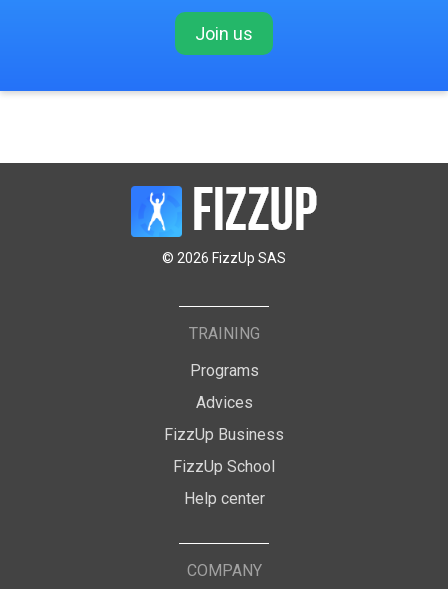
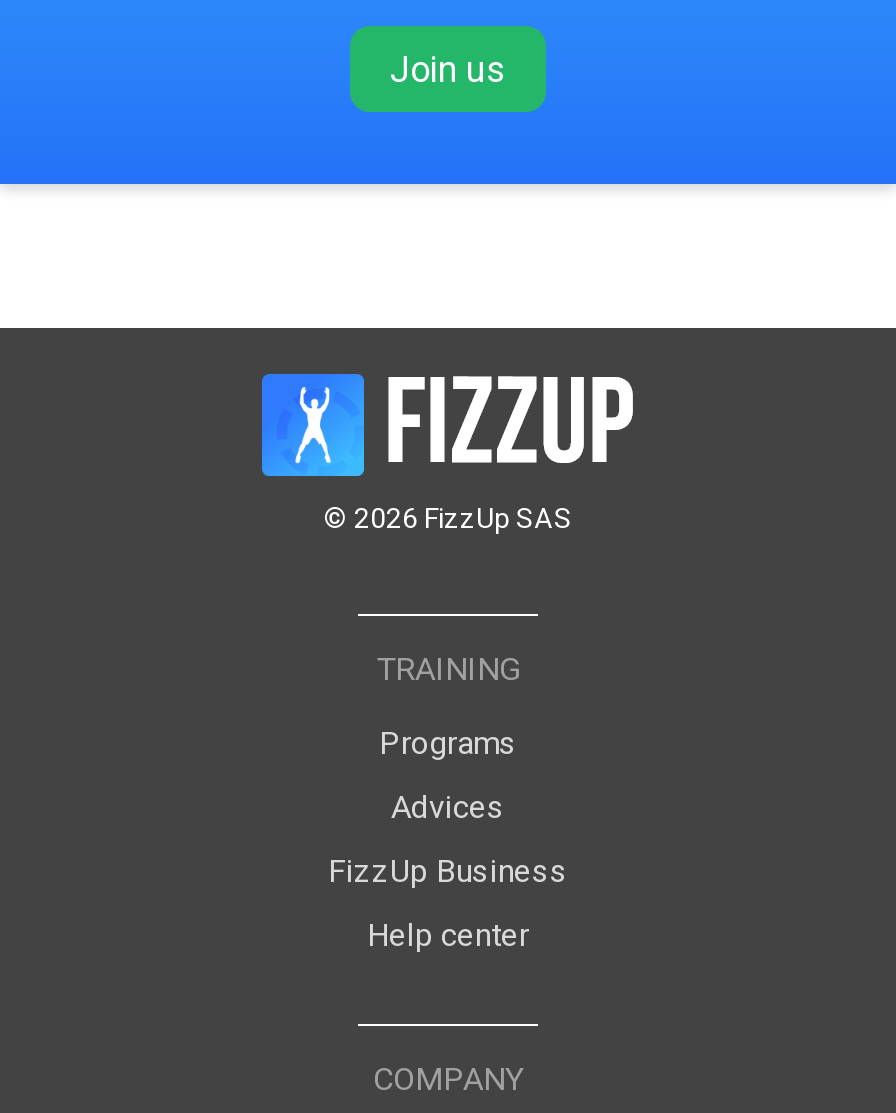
[173,457,275,476] FizzUp School -> none

